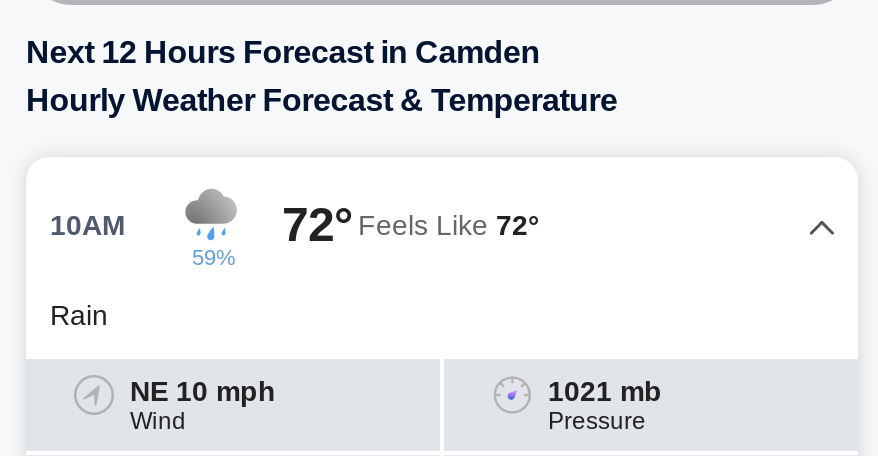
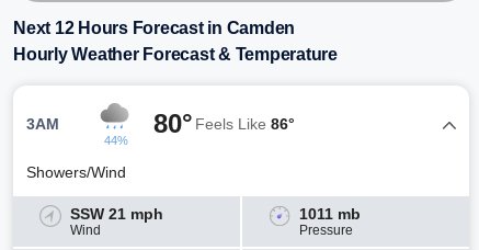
[282,197,540,251] 72° Feels Like 72° -> [153,108,295,138] 80° Feels Like 86°
[50,209,236,268] 10AM | 59% -> [26,115,128,147] 3AM | 44%
[50,298,108,330] Rain -> [26,163,126,181] Showers/Wind
[130,374,276,406] NE 10 mph -> [70,205,163,223] SSW 21 mph
[548,374,662,406] 1021 mb -> [299,205,361,223] 1011 mb

